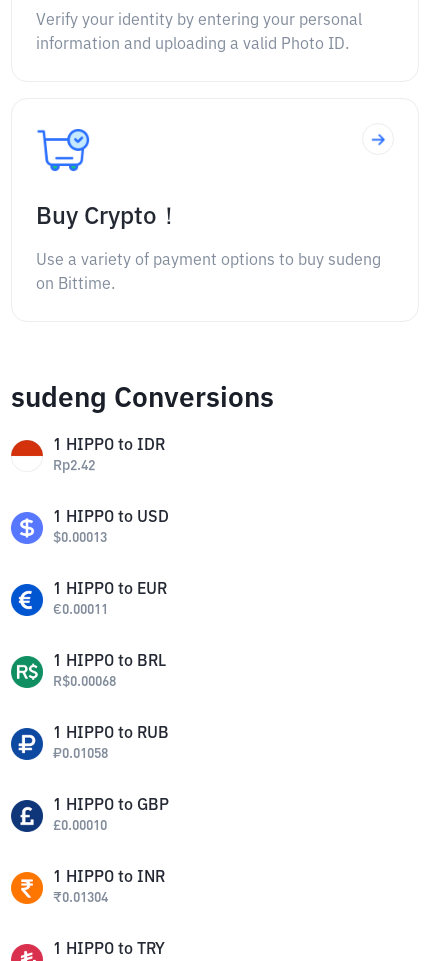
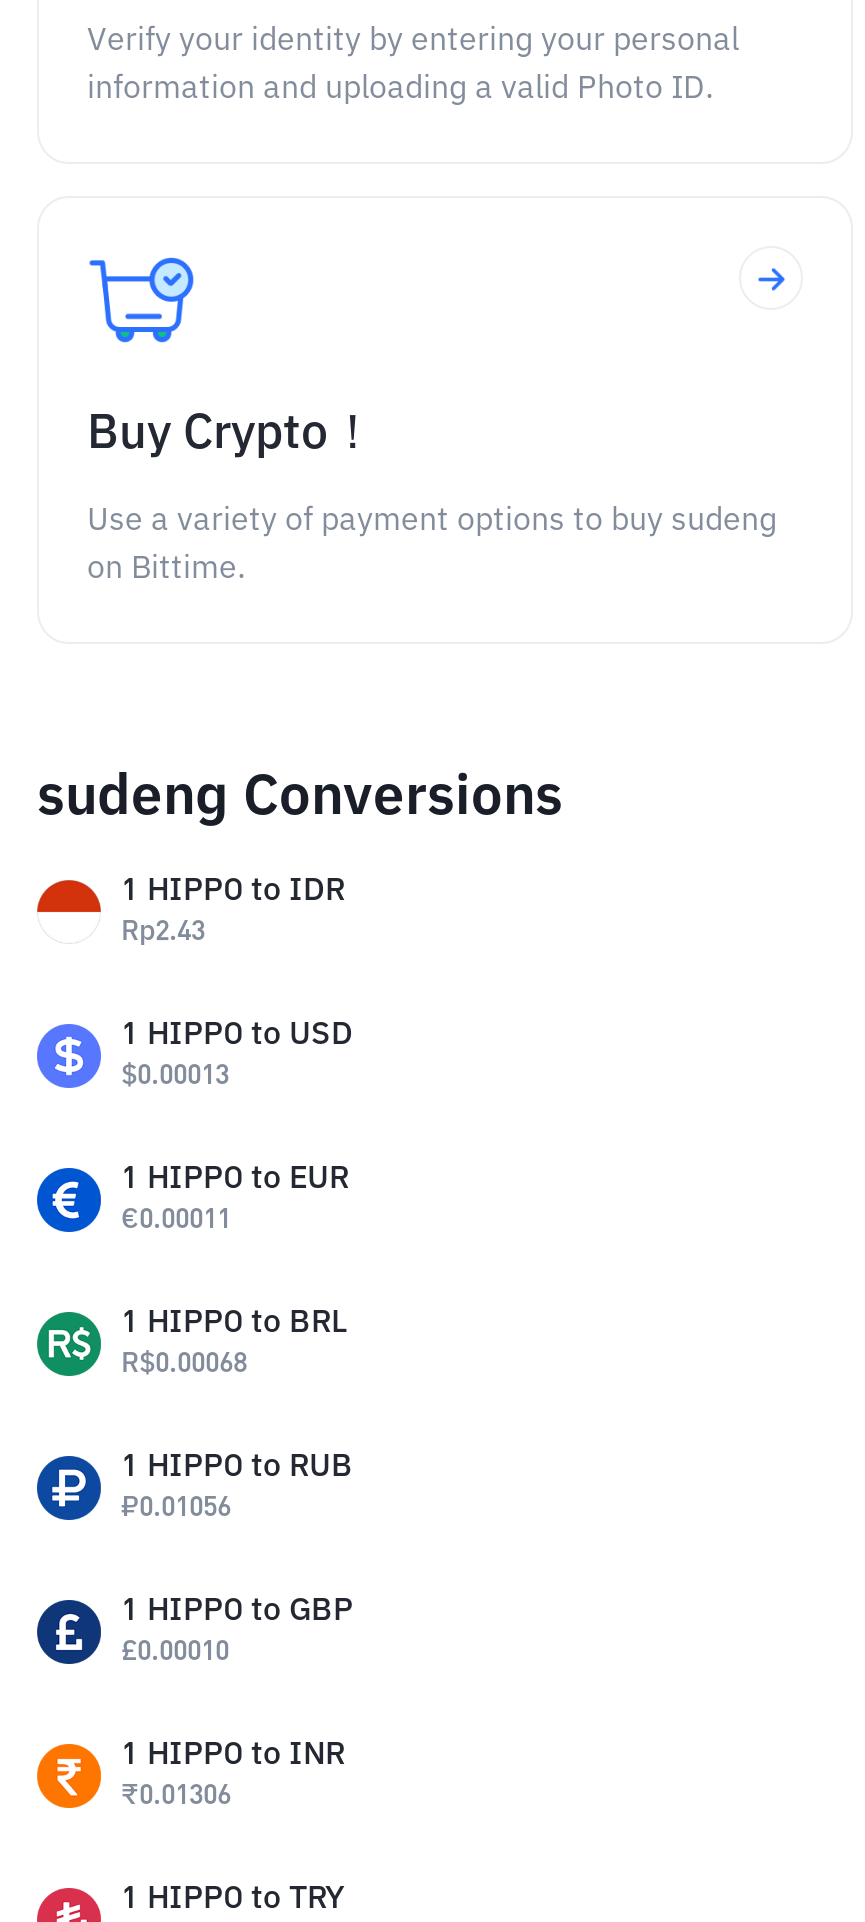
[53,459,95,473] Rp2.42 -> [121,918,205,946] Rp2.43
[53,747,108,761] ₽0.01058 -> [121,1494,231,1522] ₽0.01056
[53,891,108,905] ₹0.01304 -> [121,1782,231,1810] ₹0.01306

